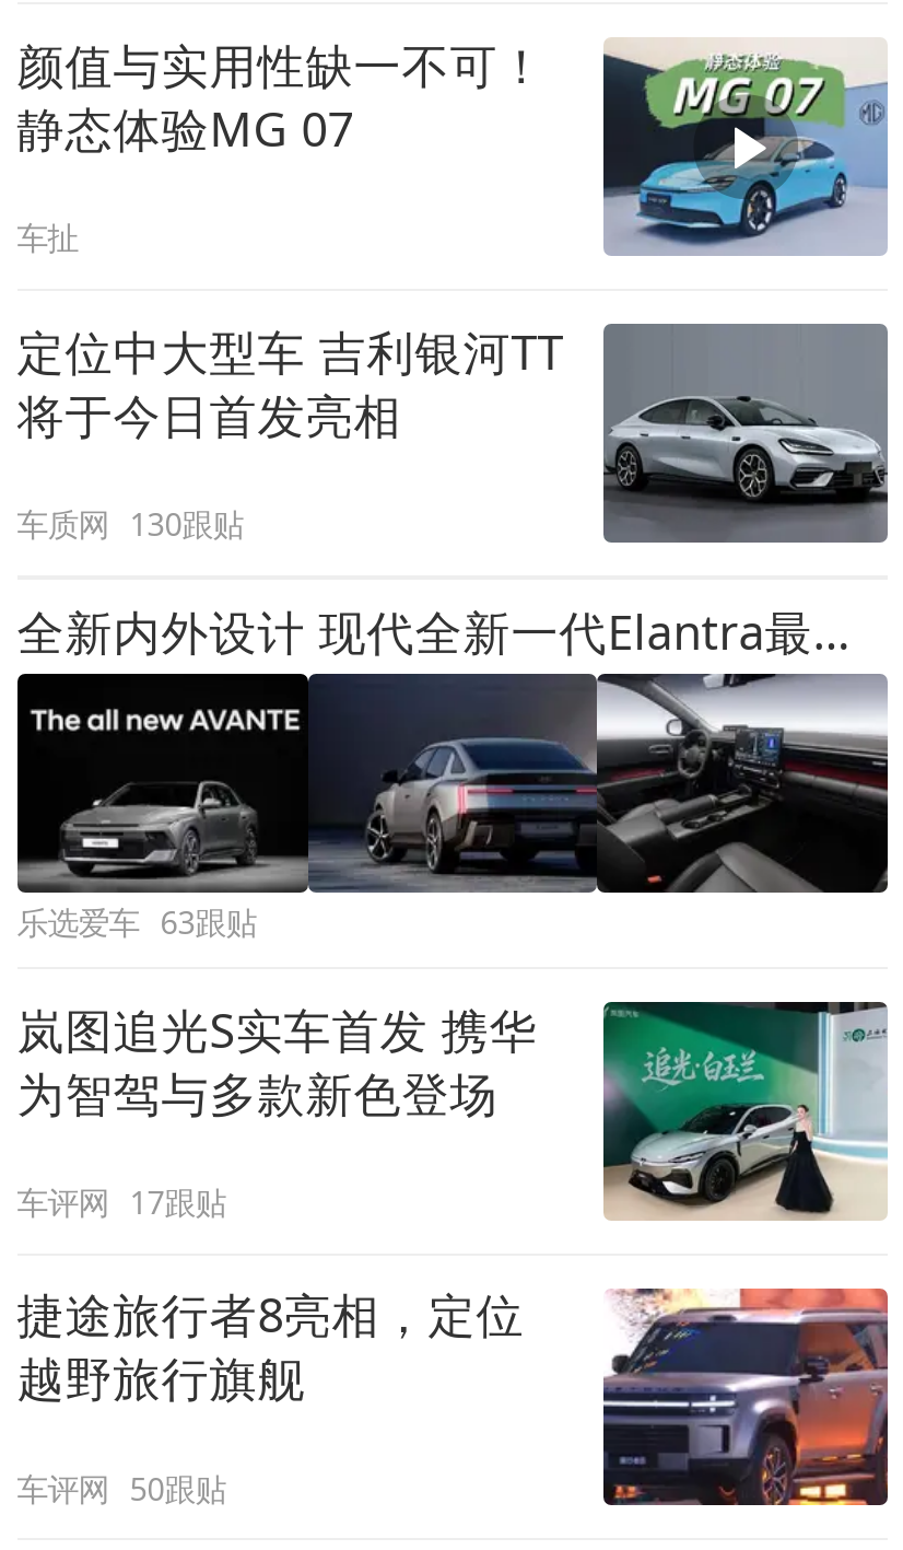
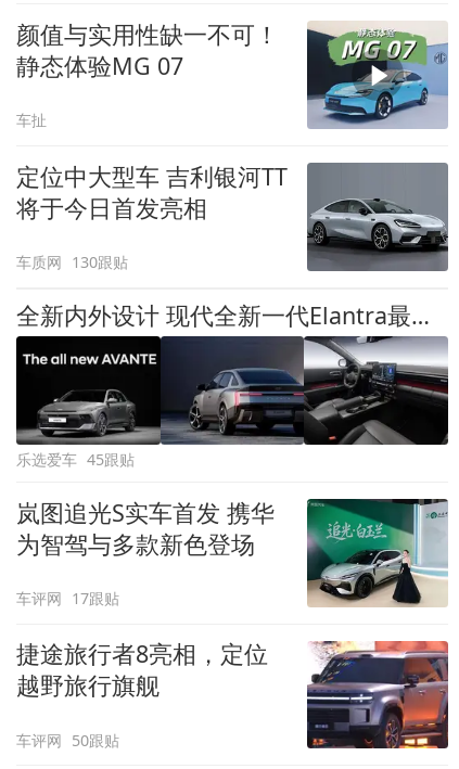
[17,902,256,944] 乐选爱车 63跟贴 -> [16,450,135,470] 乐选爱车 45跟贴

